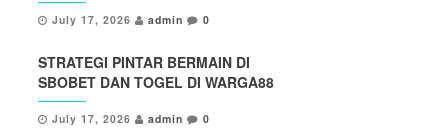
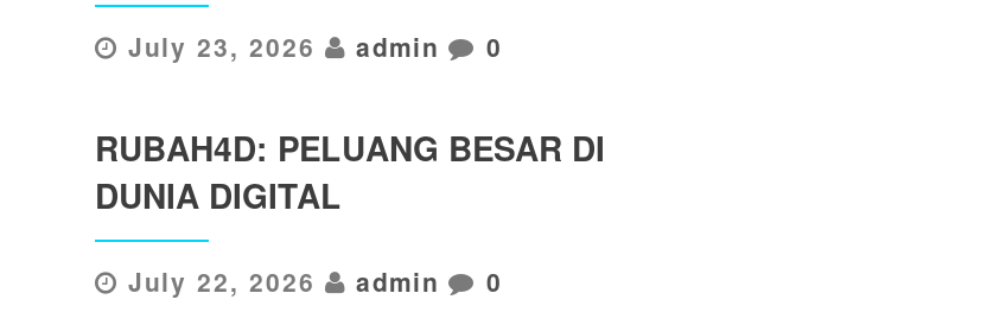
[52,12,210,27] July 17, 2026 admin 0 -> [128,28,503,64] July 23, 2026 admin 0
[38,52,274,92] STRATEGI PINTAR BERMAIN DI | SBOBET DAN TOGEL DI WARGA88 -> [95,123,605,218] RUBAH4D: PELUANG BESAR DI | DUNIA DIGITAL
[52,111,210,126] July 17, 2026 admin 0 -> [128,263,503,299] July 22, 2026 admin 0

